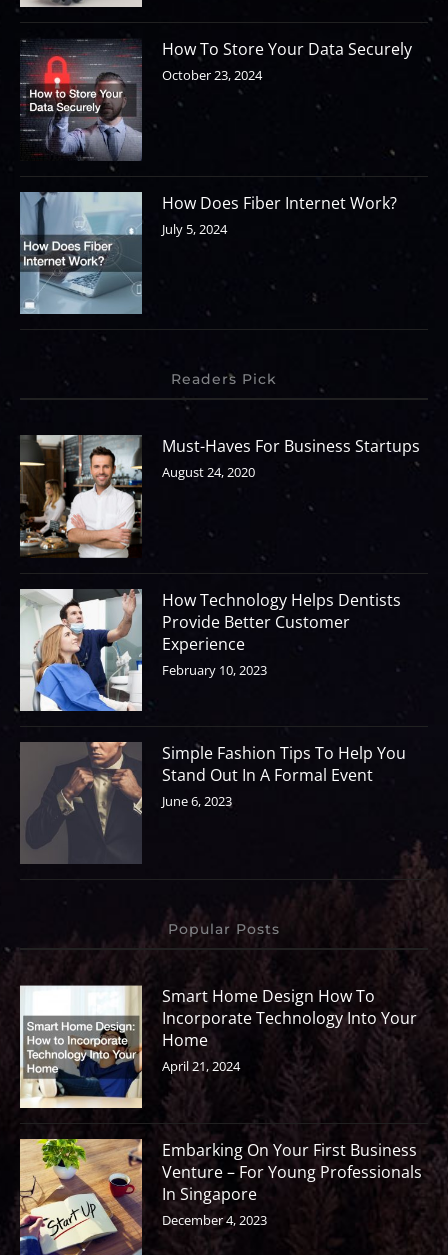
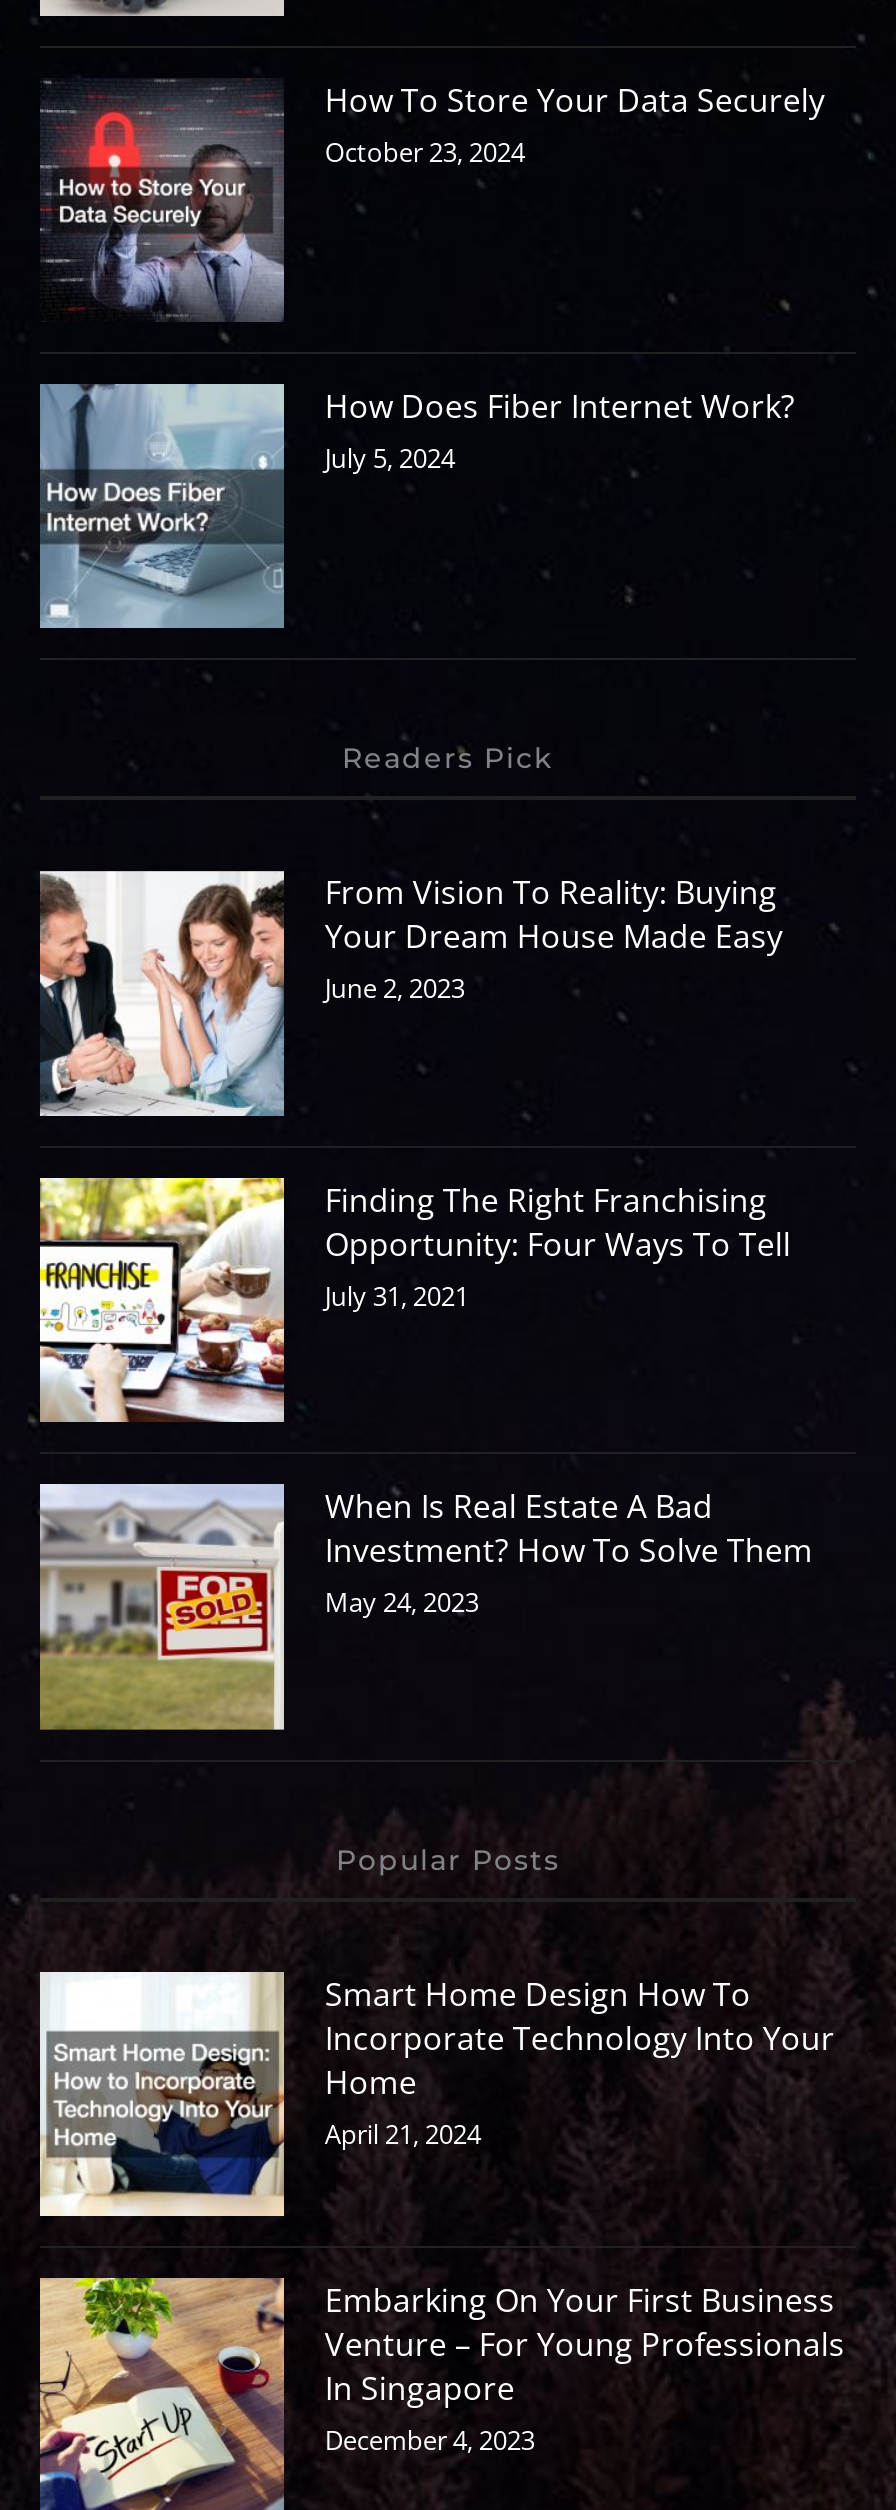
[19,434,420,558] [image] | Must-Haves For Business Startups | August 24, 2020 -> [38,870,783,1118] [image] | From Vision To Reality: Buying | Your Dream House Made Easy | June 2, 2023
[19,588,401,712] [image] | How Technology Helps Dentists | Provide Better Customer | Experience | February 10, 2023 -> [38,1176,791,1424] [image] | Finding The Right Franchising | Opportunity: Four Ways To Tell | July 31, 2021
[20,741,406,865] [image] | Simple Fashion Tips To Help You | Stand Out In A Formal Event | June 6, 2023 -> [40,1482,813,1732] [image] | When Is Real Estate A Bad | Investment? How To Solve Them | May 24, 2023

